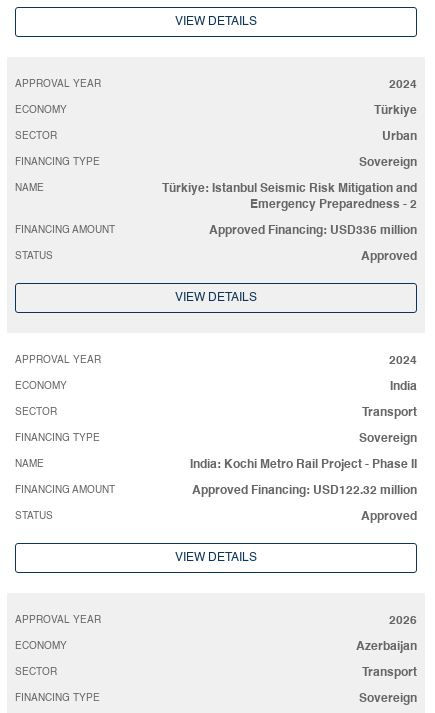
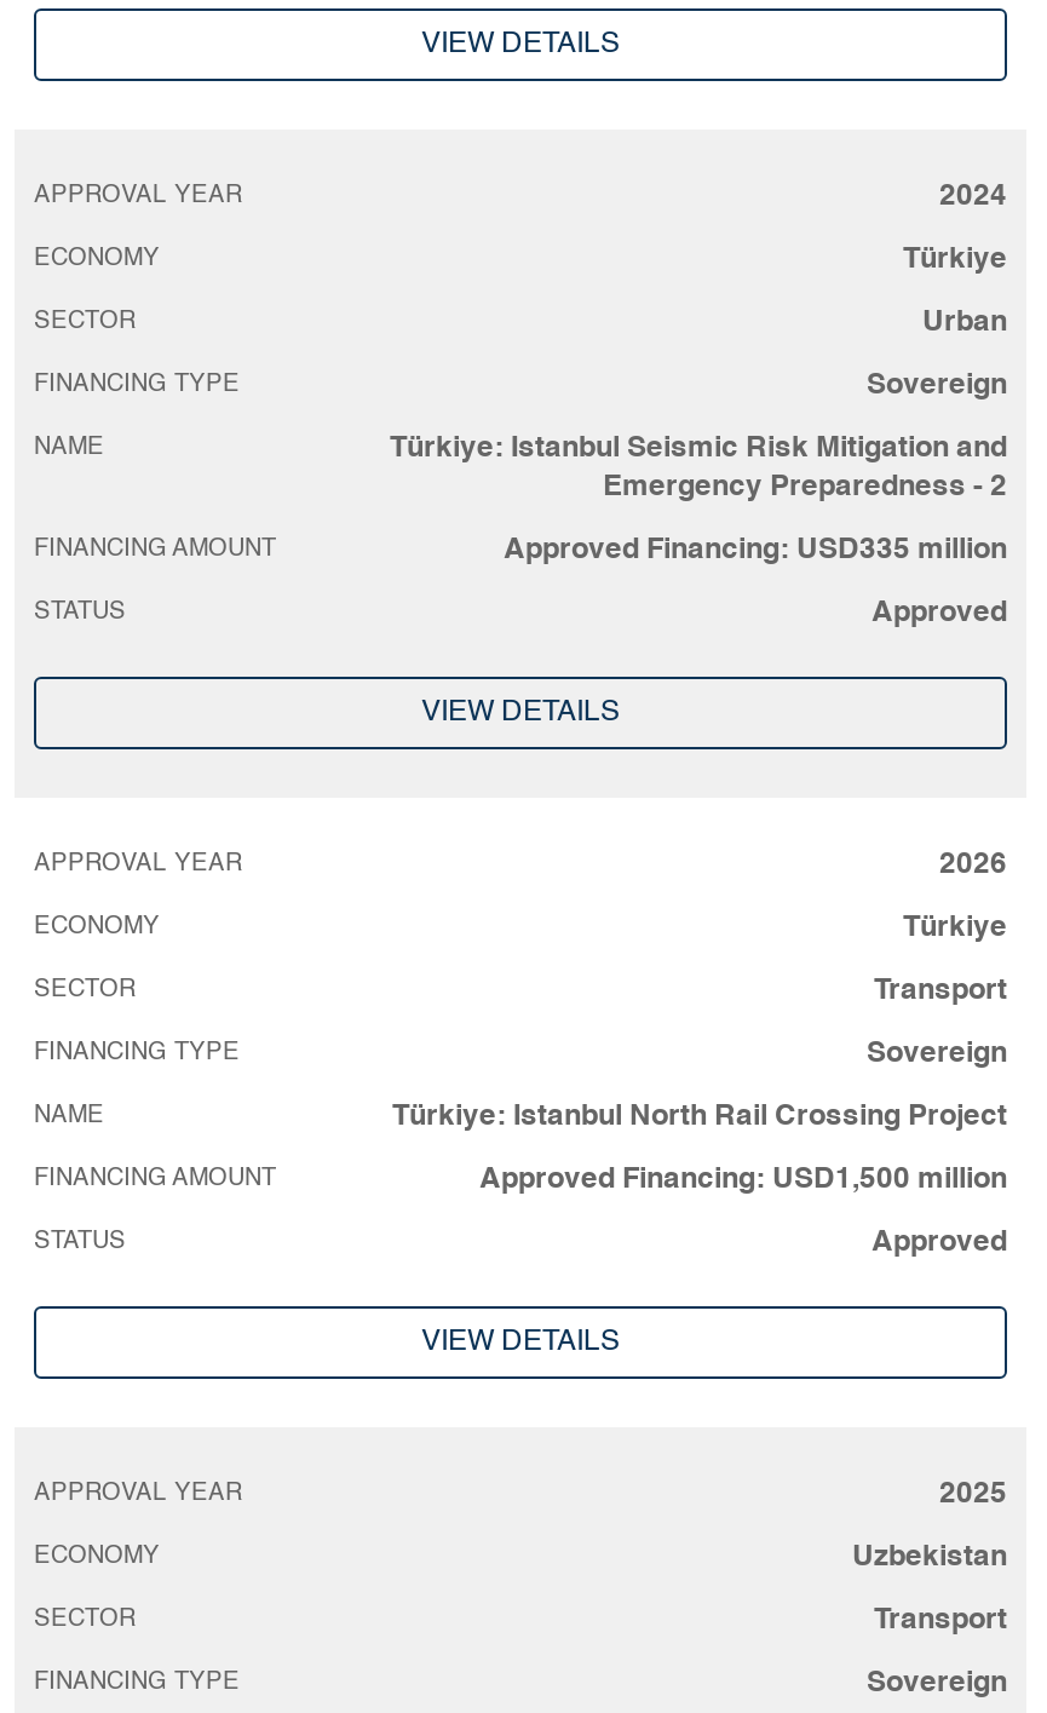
[389,355,417,367] 2024 -> [939,851,1007,880] 2026
[390,381,417,393] India -> [903,914,1007,943] Türkiye
[190,459,417,471] India: Kochi Metro Rail Project - Phase II -> [392,1103,1007,1132] Türkiye: Istanbul North Rail Crossing Project
[192,485,417,497] Approved Financing: USD122.32 million -> [479,1166,1007,1195] Approved Financing: USD1,500 million
[389,615,417,627] 2026 -> [939,1481,1007,1510] 2025
[356,641,417,653] Azerbaijan -> [852,1544,1007,1573] Uzbekistan

